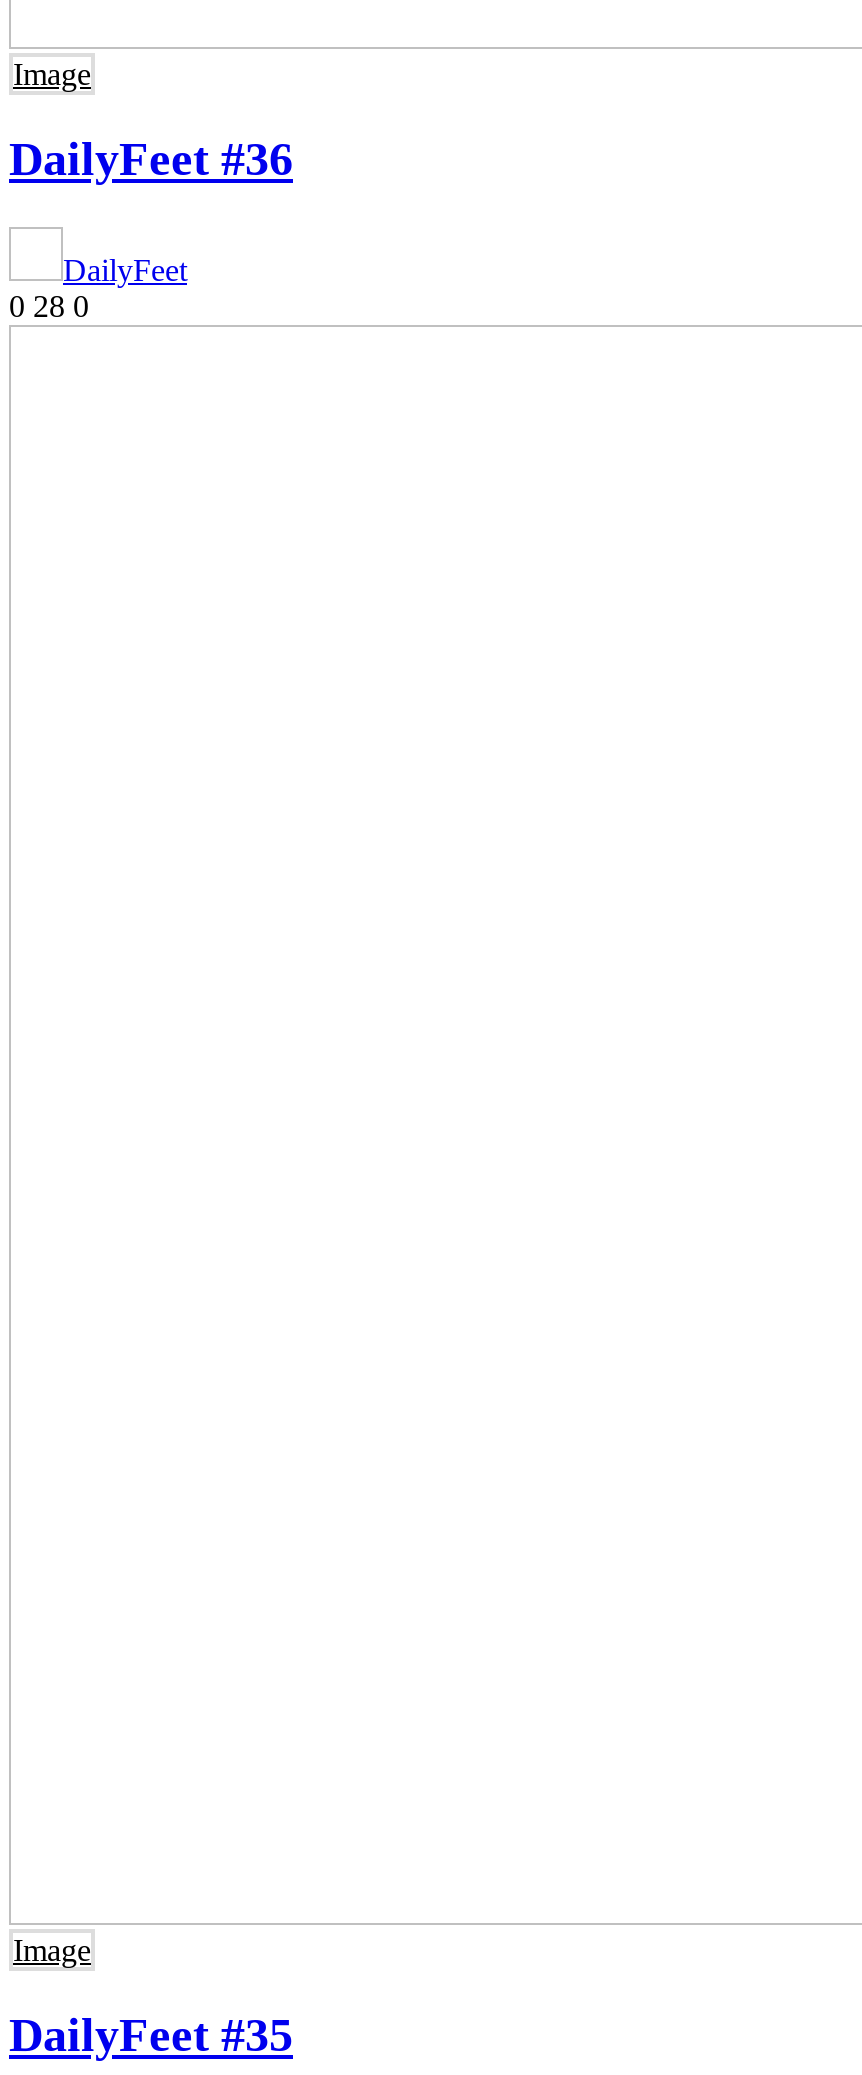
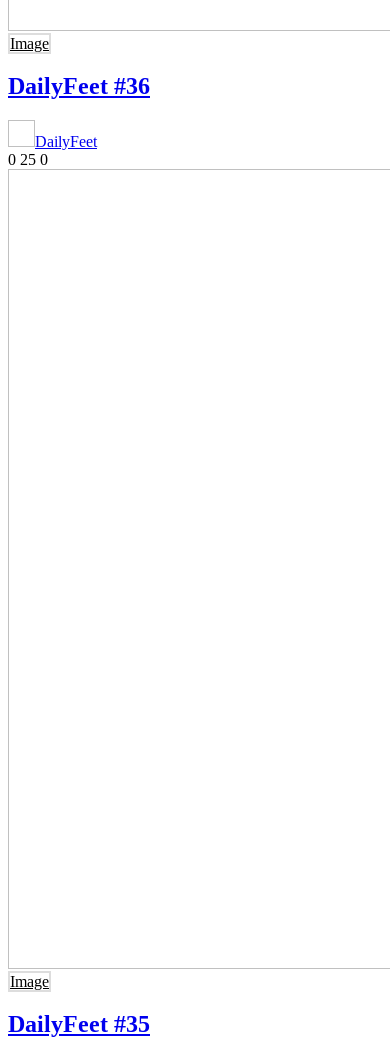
[9,288,89,322] 0 28 0 -> [8,151,48,168] 0 25 0

